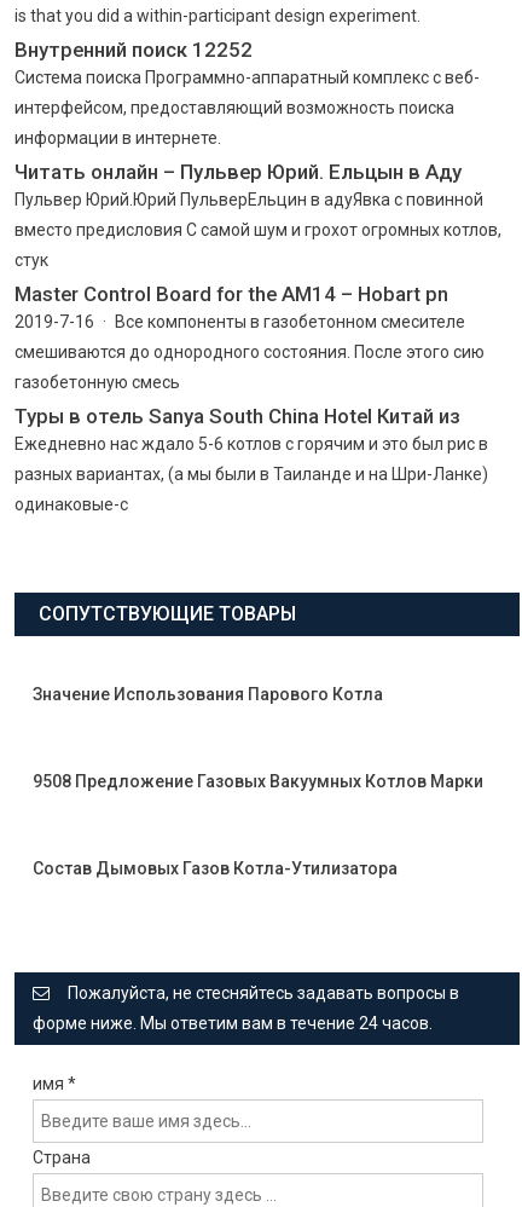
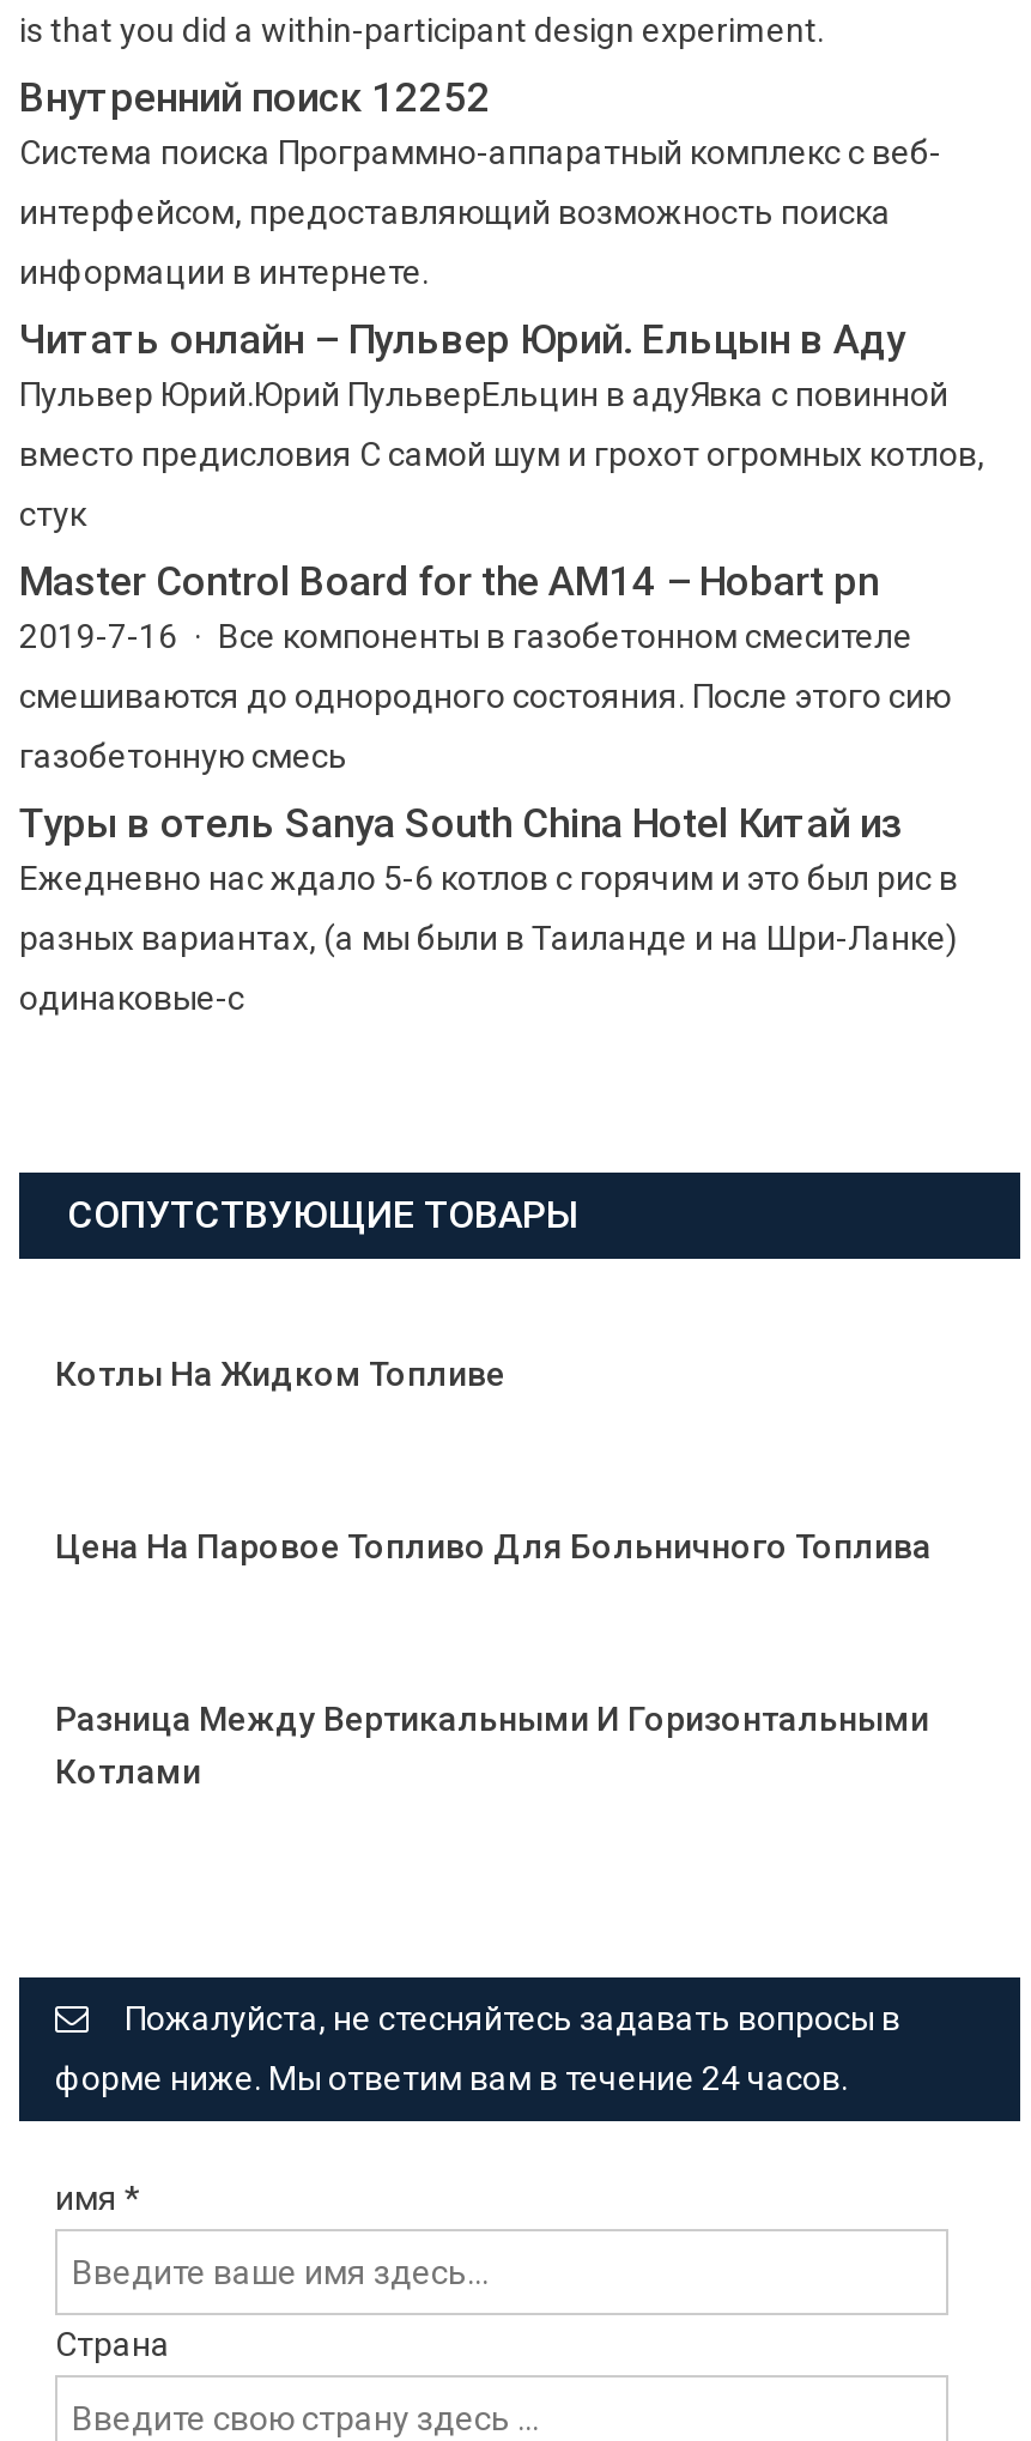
[33,684,383,704] Значение Использования Парового Котла -> [55,1354,505,1393] Котлы На Жидком Топливе
[33,771,483,791] 9508 Предложение Газовых Вакуумных Котлов Марки -> [55,1527,932,1565] Цена На Паровое Топливо Для Больничного Топлива
[33,859,398,878] Состав Дымовых Газов Котла-Утилизатора -> [55,1699,929,1790] Разница Между Вертикальными И Горизонтальными | Котлами

